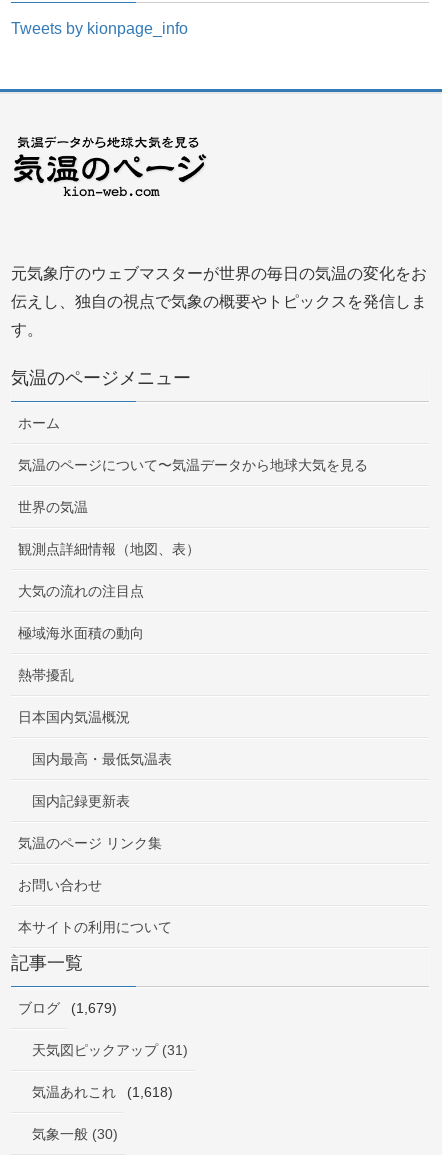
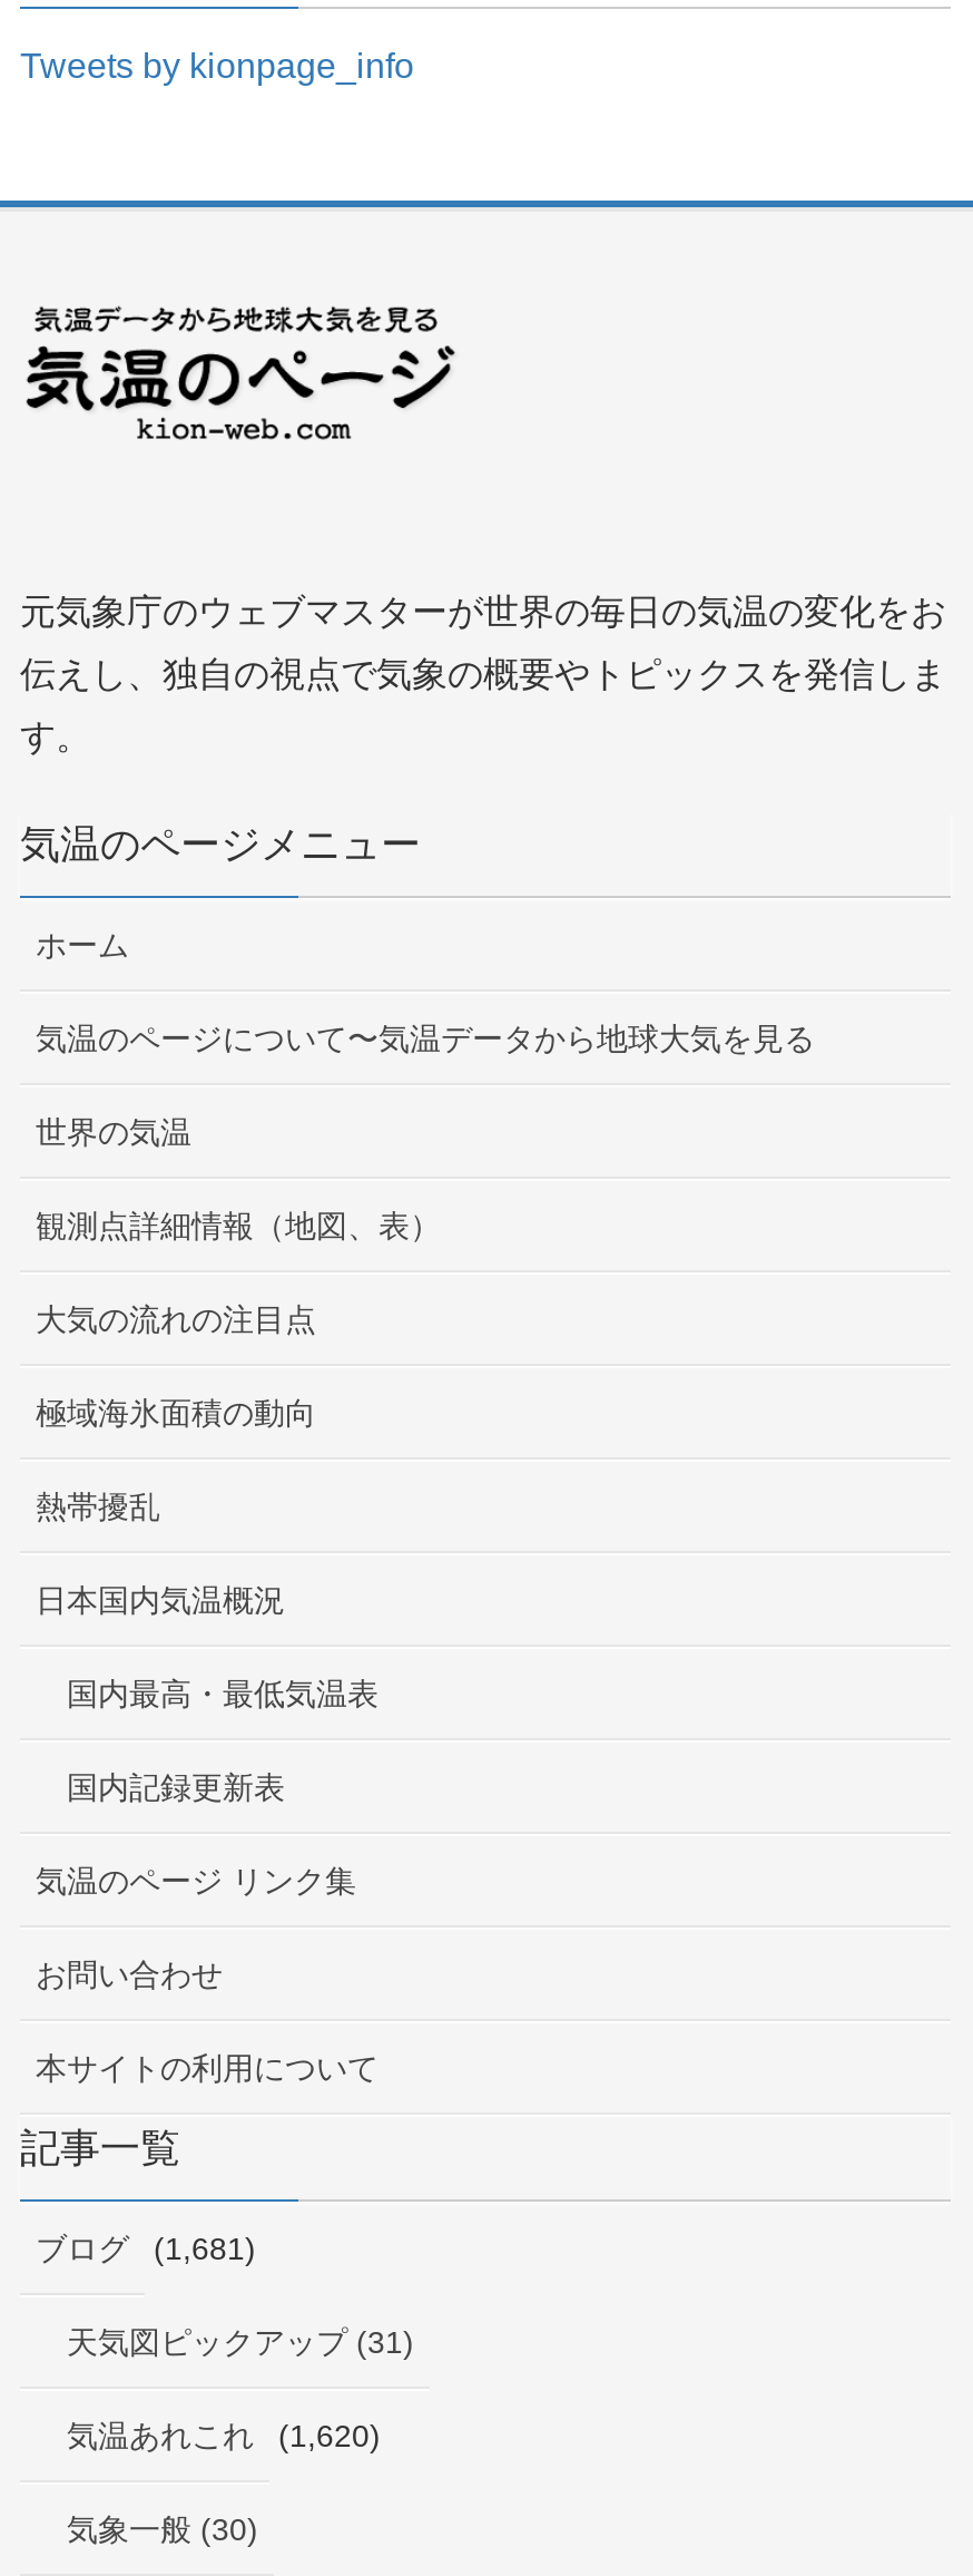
[18,1000,117,1016] ブログ (1,679) -> [36,2231,256,2266] ブログ (1,681)
[32,1084,173,1100] 気温あれこれ (1,618) -> [67,2418,381,2453] 気温あれこれ (1,620)

